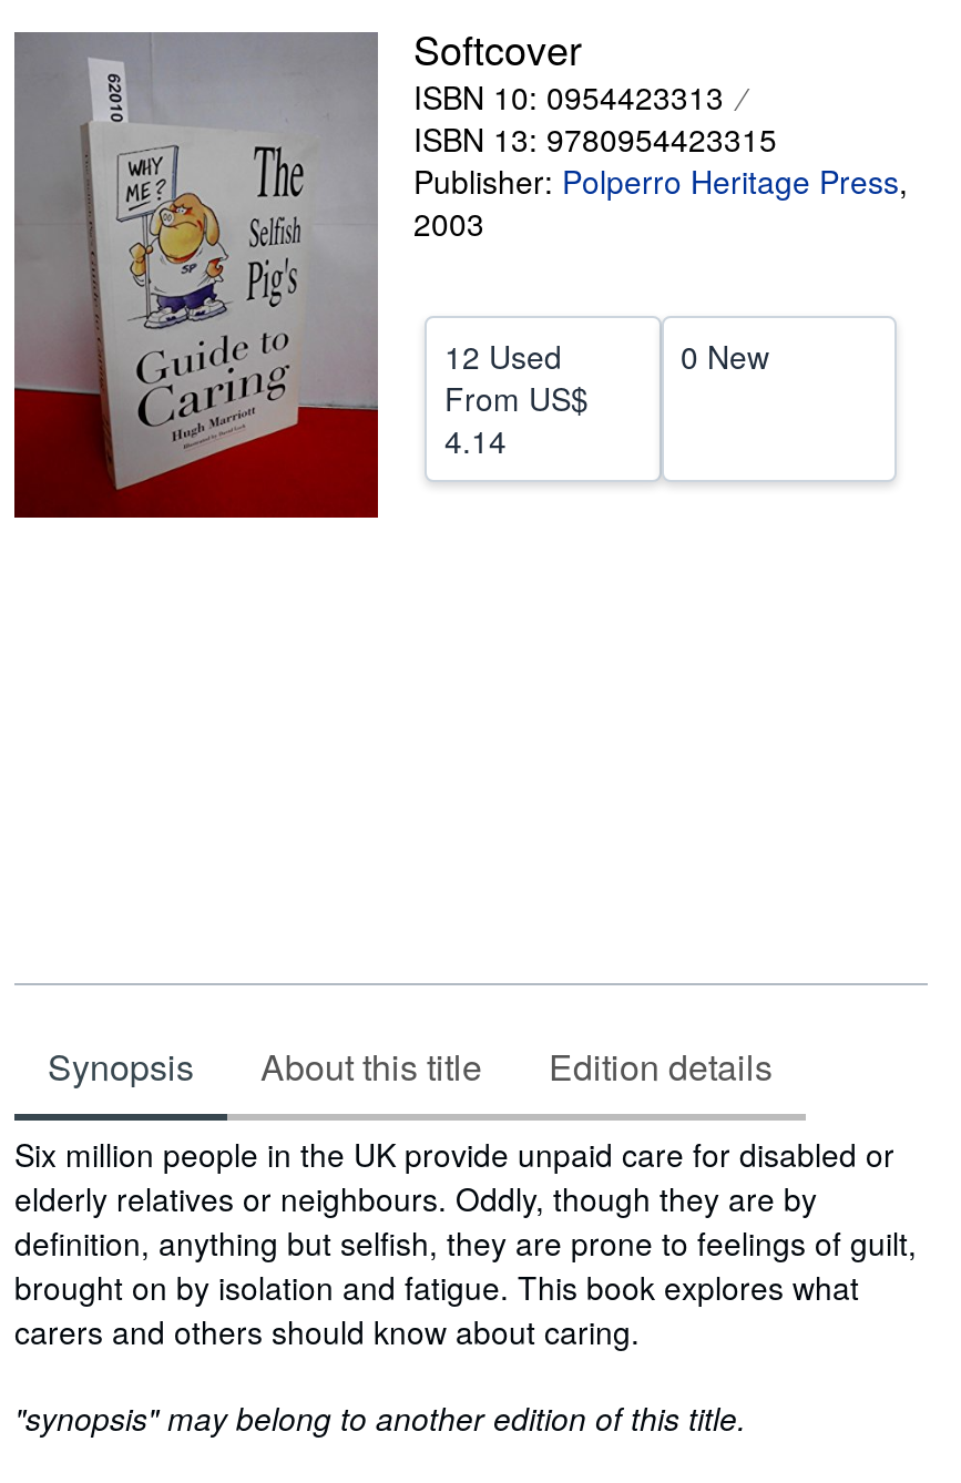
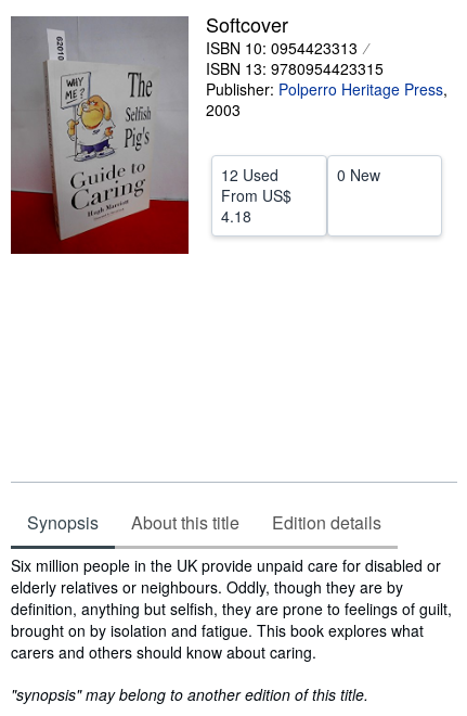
[444,418,507,462] 4.14 -> [221,205,251,227] 4.18

